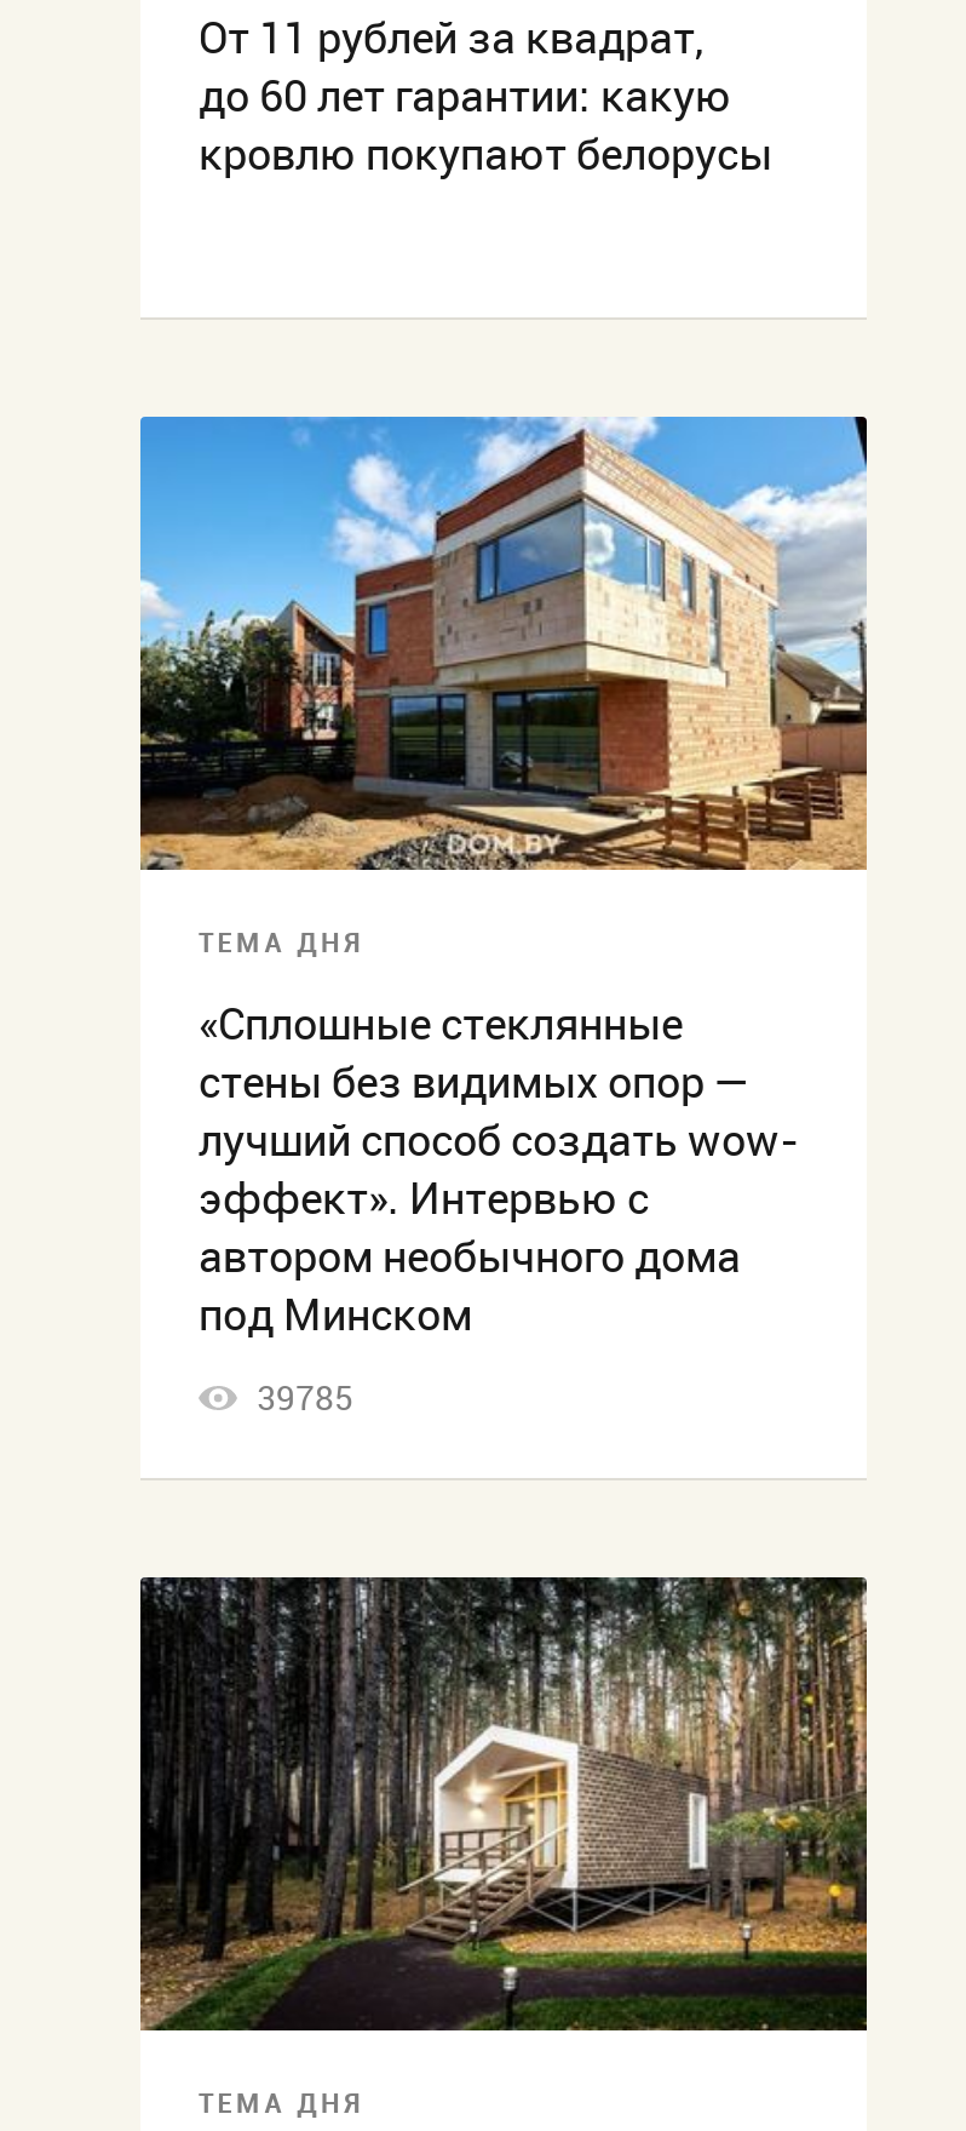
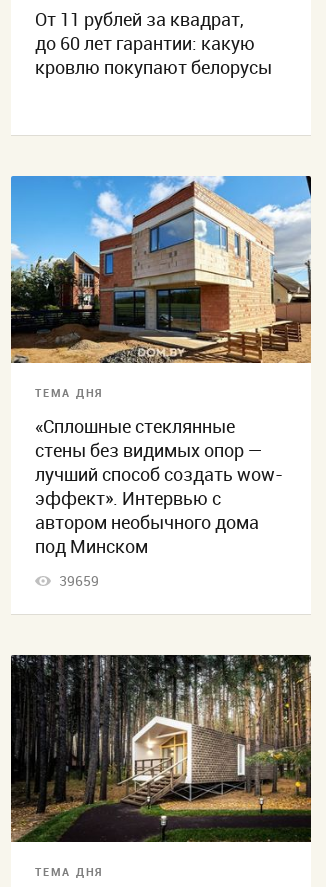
[257,1379,353,1417] 39785 -> [59,573,99,589] 39659

